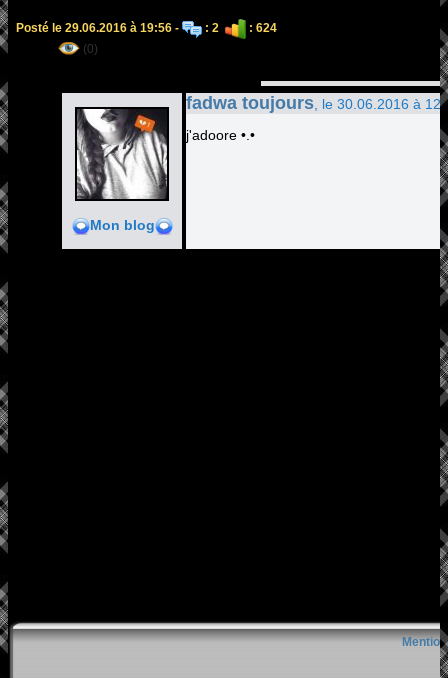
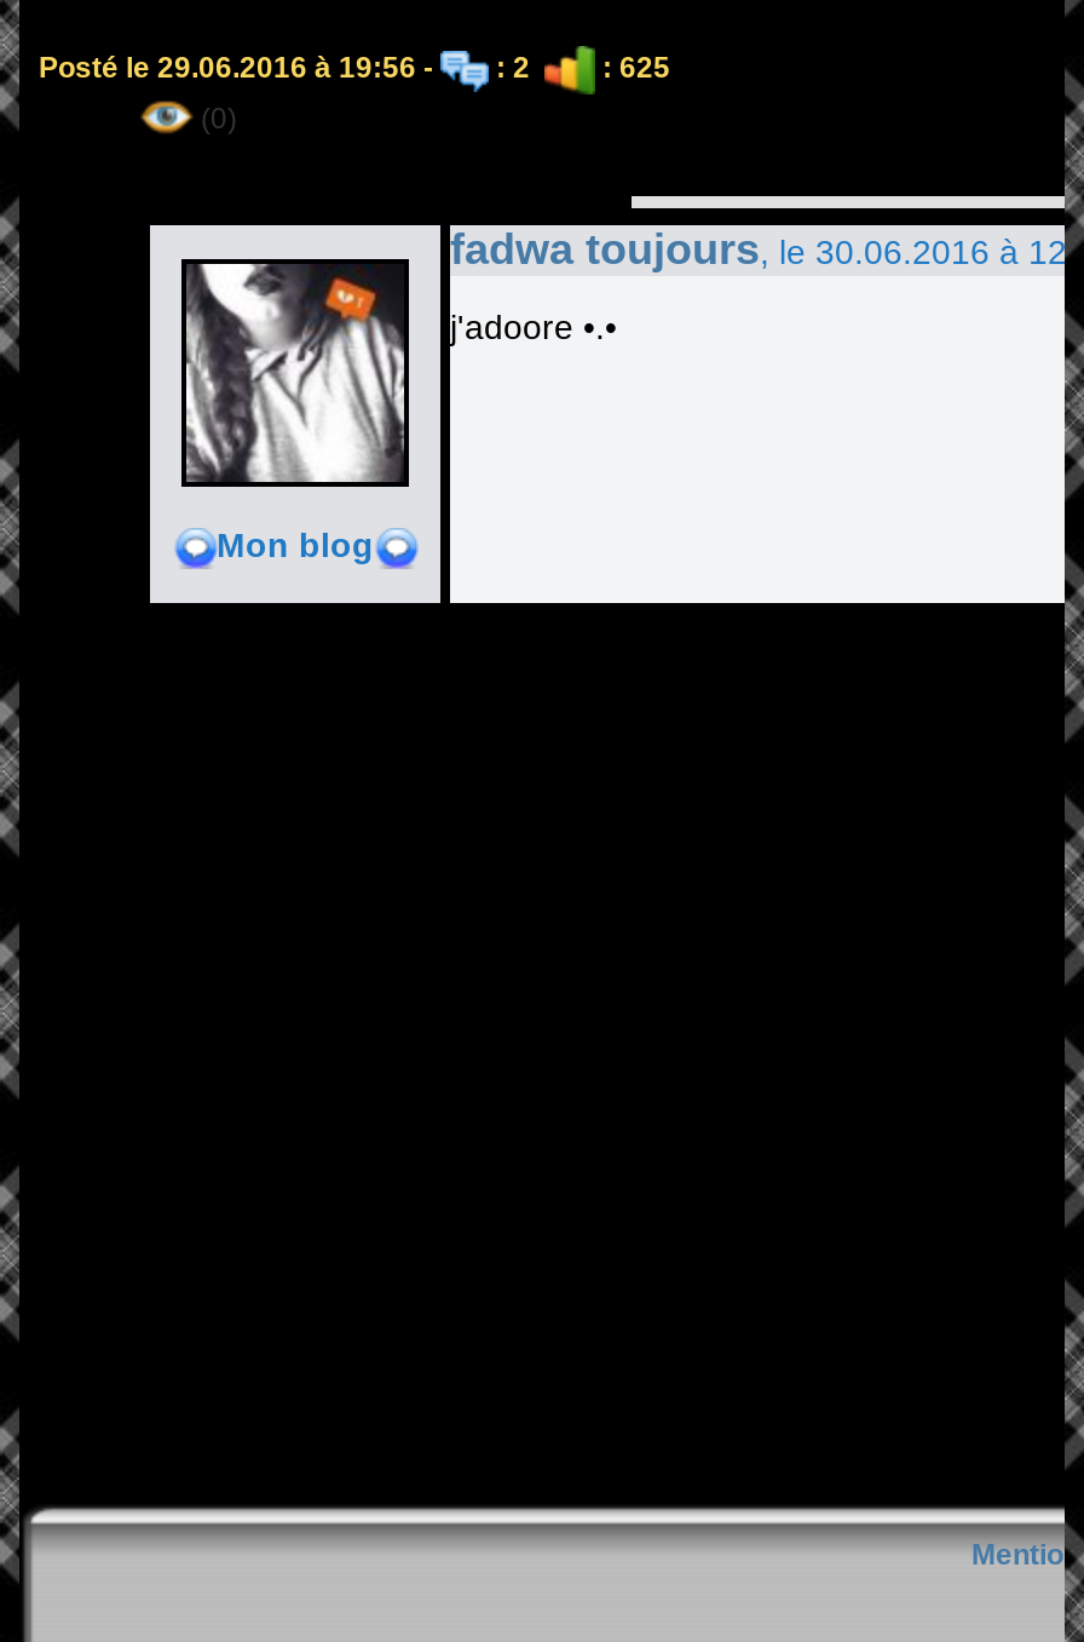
[16,21,277,35] Posté le 29.06.2016 à 19:56 - : 2 : 624 -> [39,51,670,85] Posté le 29.06.2016 à 19:56 - : 2 : 625

